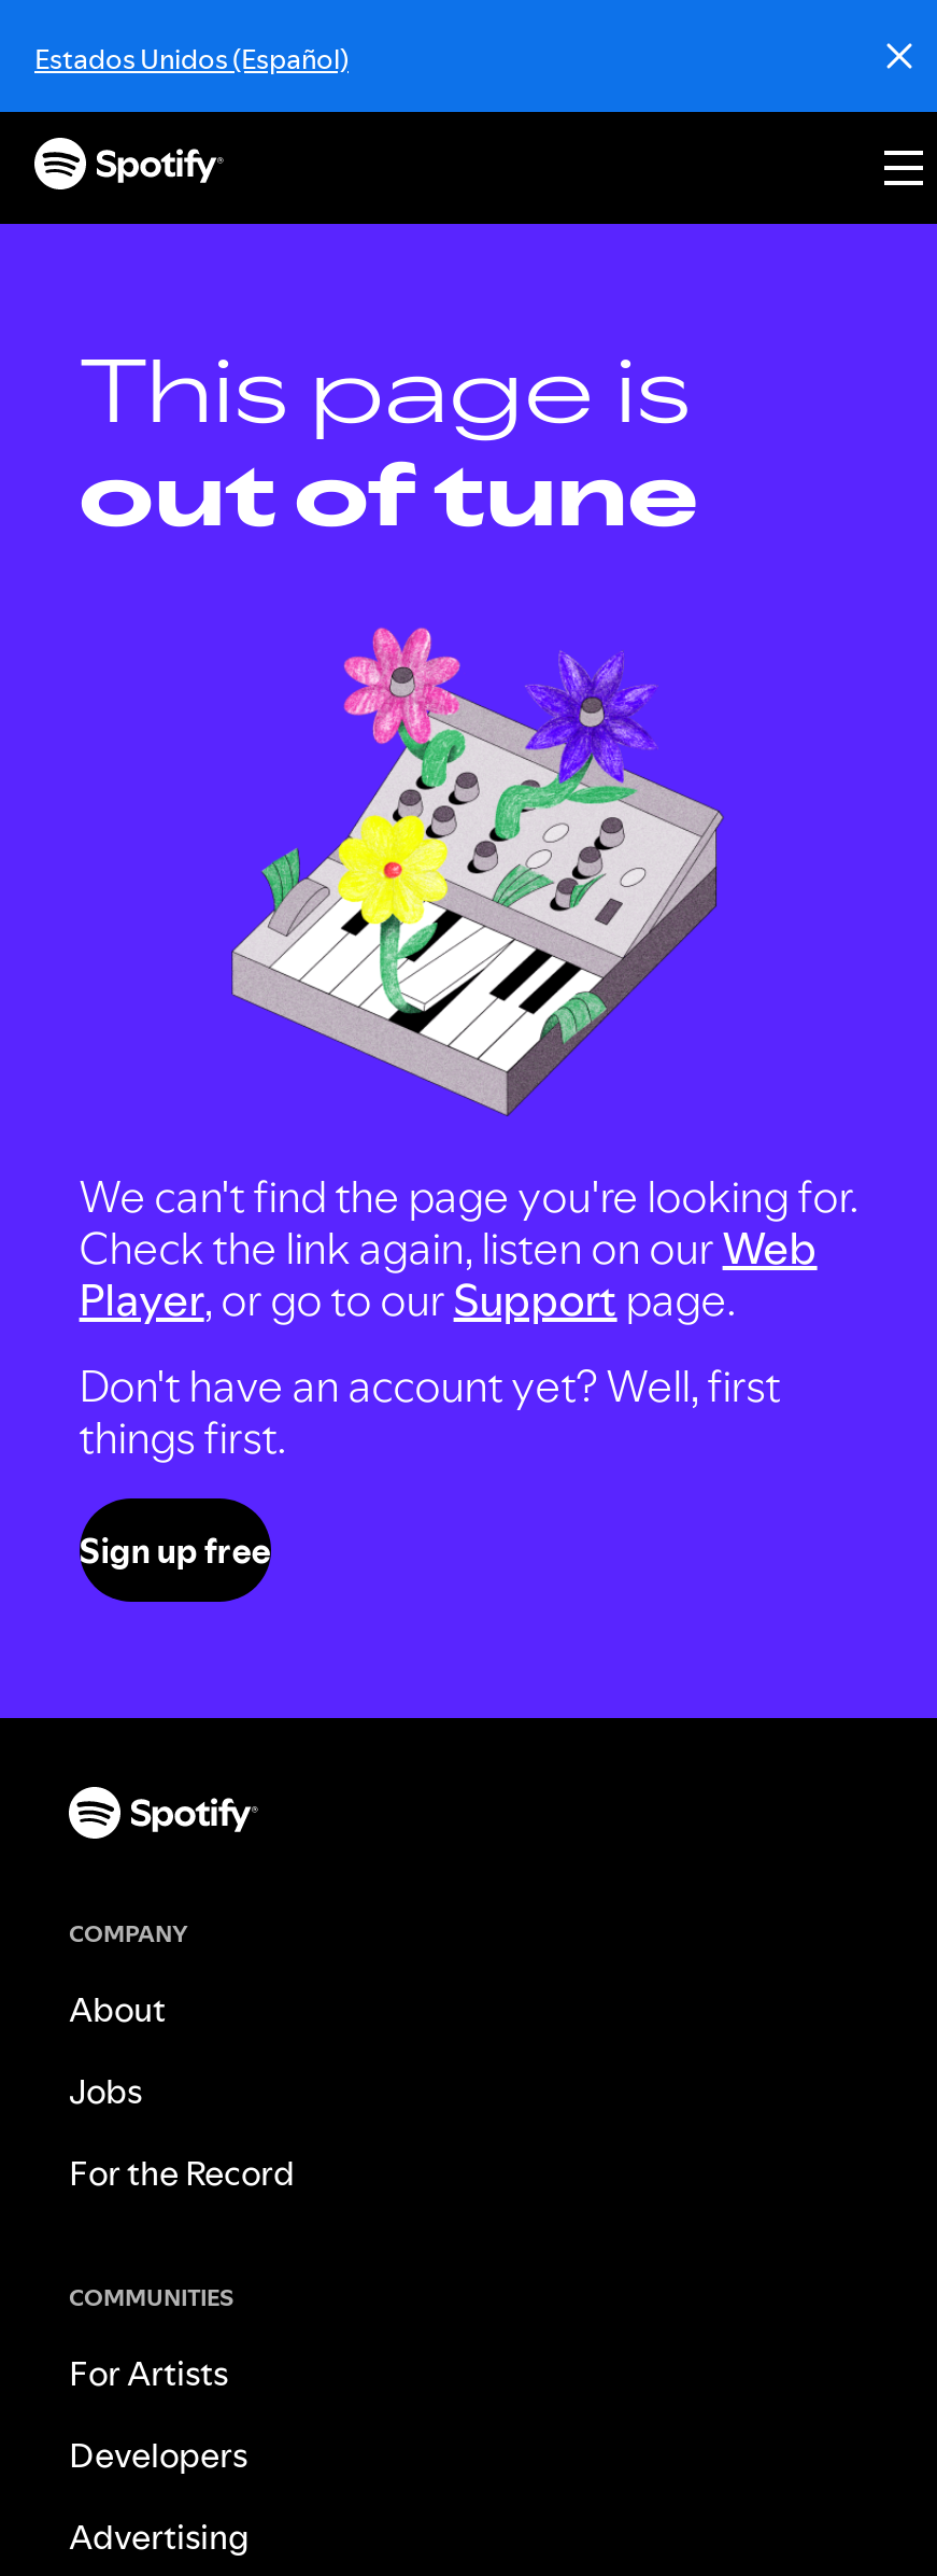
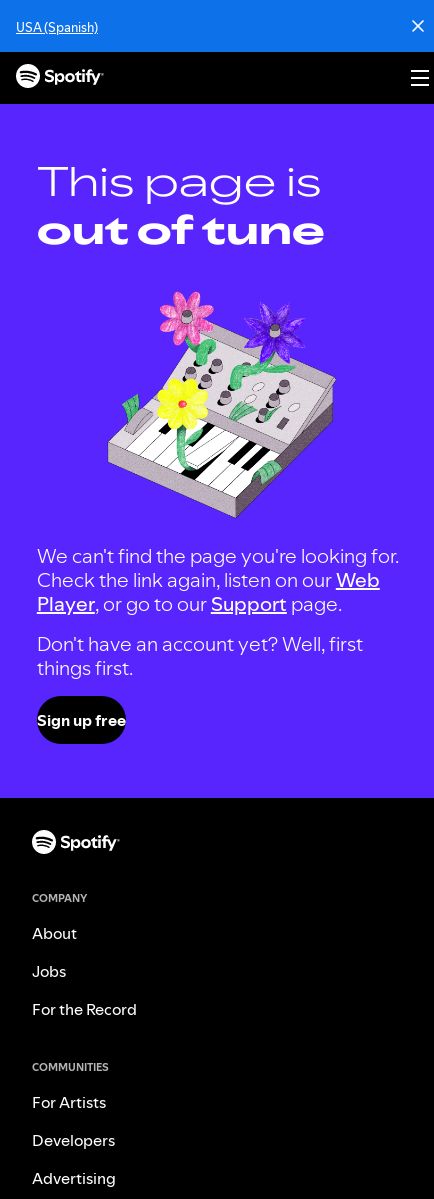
[34,39,349,78] Estados Unidos (Español) -> [16,18,98,36] USA (Spanish)

